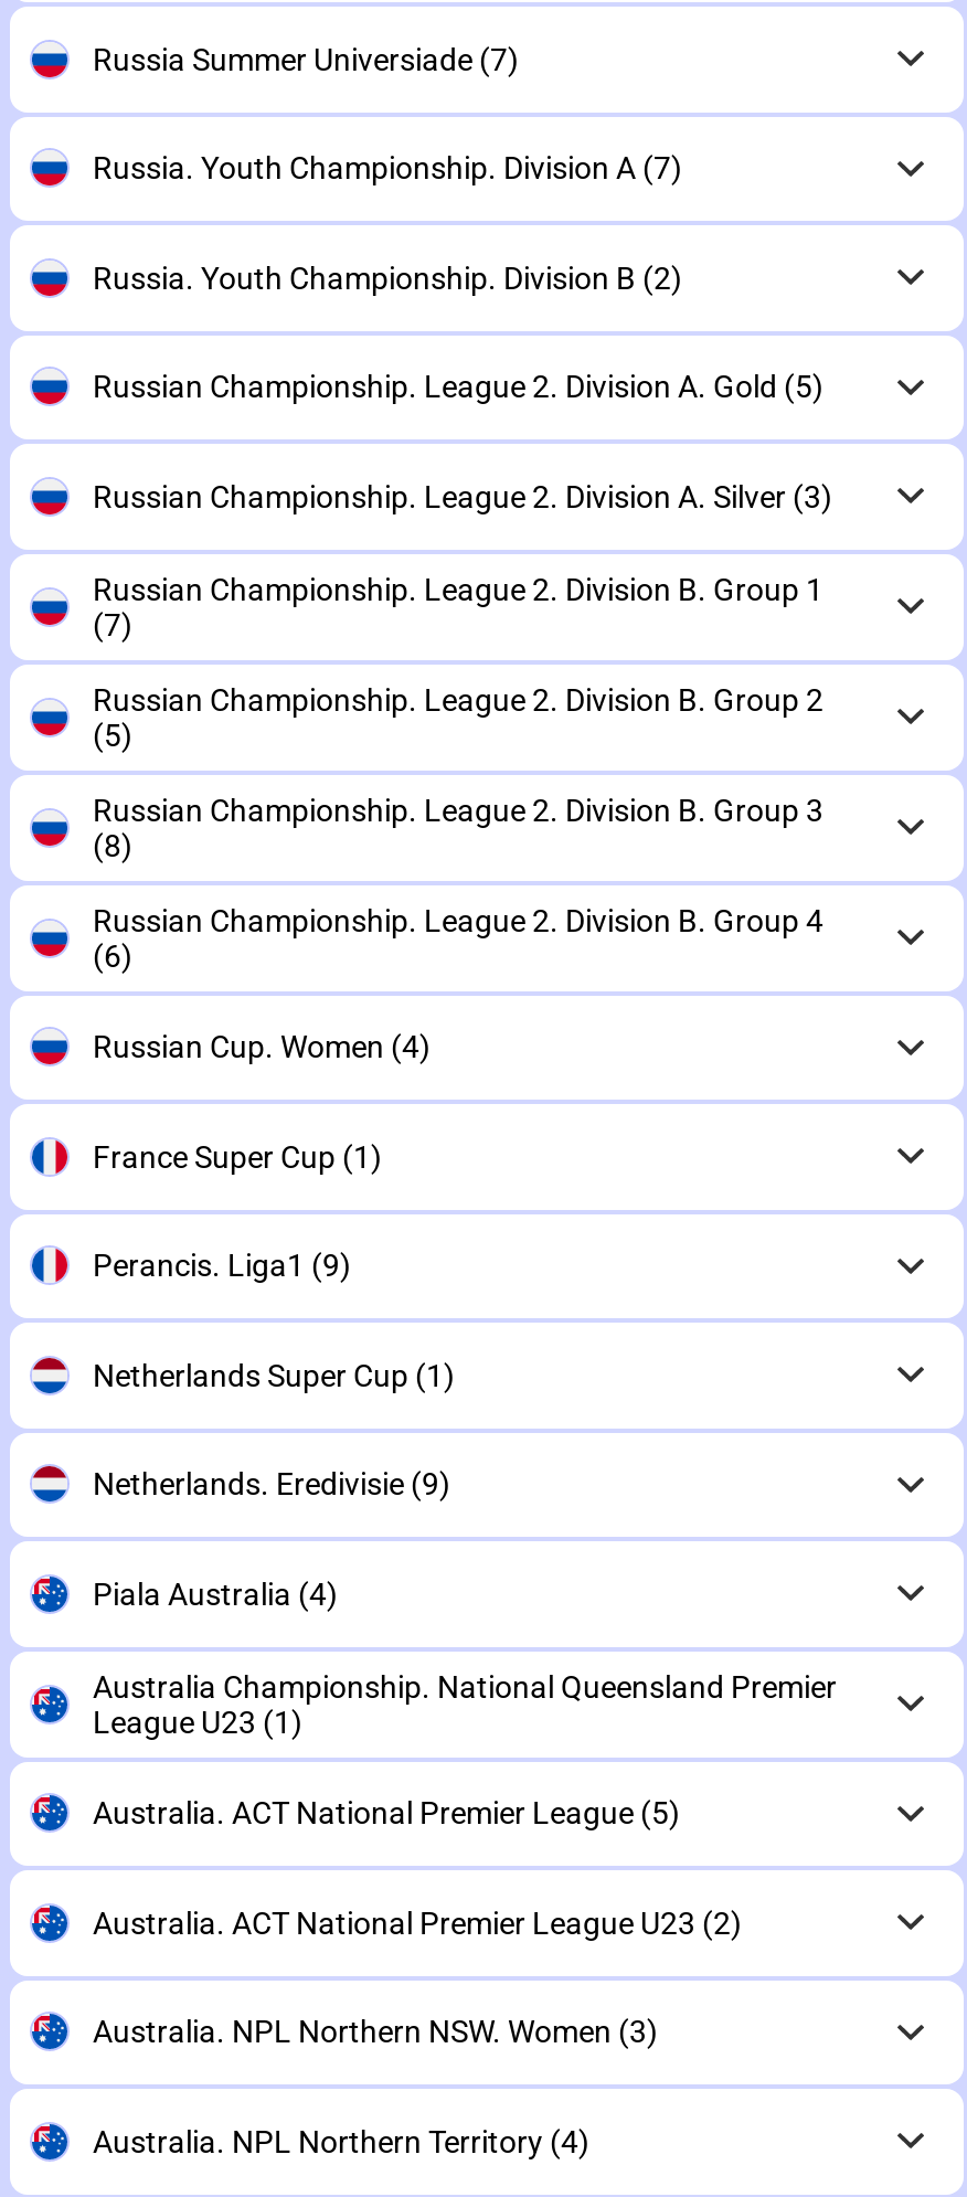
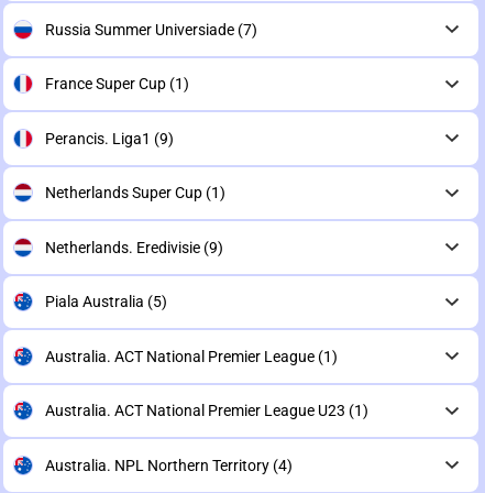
[93,151,832,1065] Russia. Youth Championship. Division A (7) | Russia. Youth Championship. Division B (2) | Russian Championship. League 2. Division A. Gold (5) | Russian Championship. League 2. Division A. Silver (3) | Russian Championship. League 2. Division B. Group 1 | (7) | Russian Championship. League 2. Division B. Group 2 | (5) | Russian Championship. League 2. Division B. Group 3 | (8) | Russian Championship. League 2. Division B. Group 4 | (6) | Russian Cup. Women (4) -> none
[93,1576,837,2050] Piala Australia (4) | Australia Championship. National Queensland Premier | League U23 (1) | Australia. ACT National Premier League (5) | Australia. ACT National Premier League U23 (2) | Australia. NPL Northern NSW. Women (3) -> [45,293,368,419] Piala Australia (5) | Australia. ACT National Premier League (1) | Australia. ACT National Premier League U23 (1)

